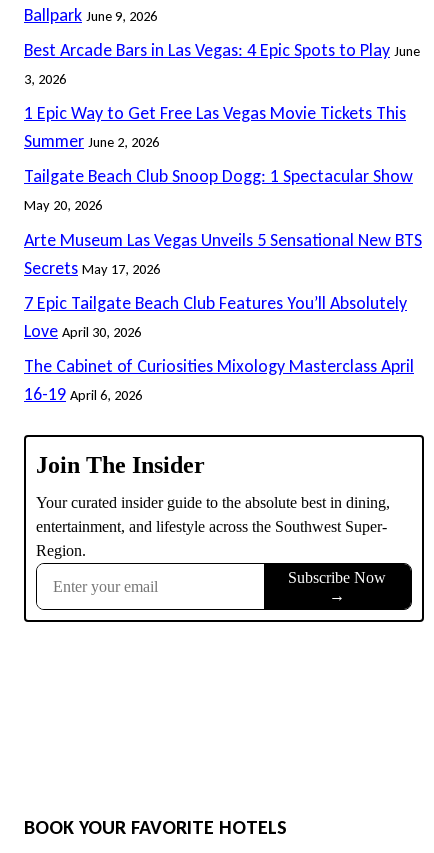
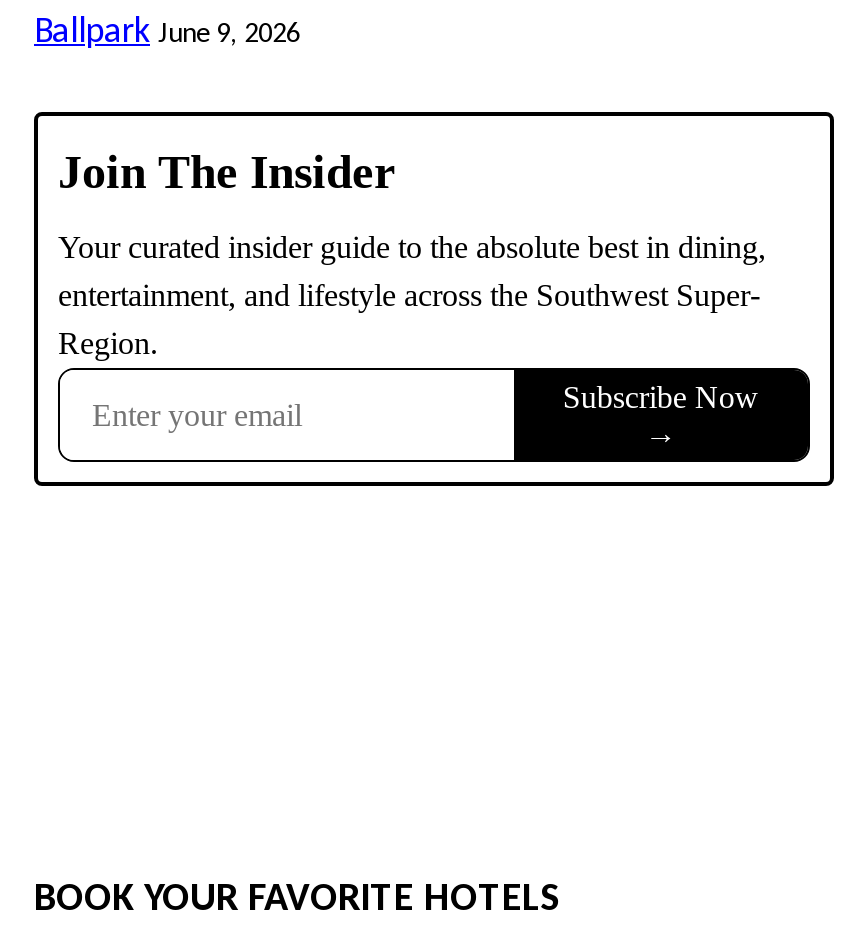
[24,39,422,405] Best Arcade Bars in Las Vegas: 4 Epic Spots to Play June | 3, 2026 | 1 Epic Way to Get Free Las Vegas Movie Tickets This | Summer June 2, 2026 | Tailgate Beach Club Snoop Dogg: 1 Spectacular Show | May 20, 2026 | Arte Museum Las Vegas Unveils 5 Sensational New BTS | Secrets May 17, 2026 | 7 Epic Tailgate Beach Club Features You’ll Absolutely | Love April 30, 2026 | The Cabinet of Curiosities Mixology Masterclass April | 16-19 April 6, 2026 -> none

